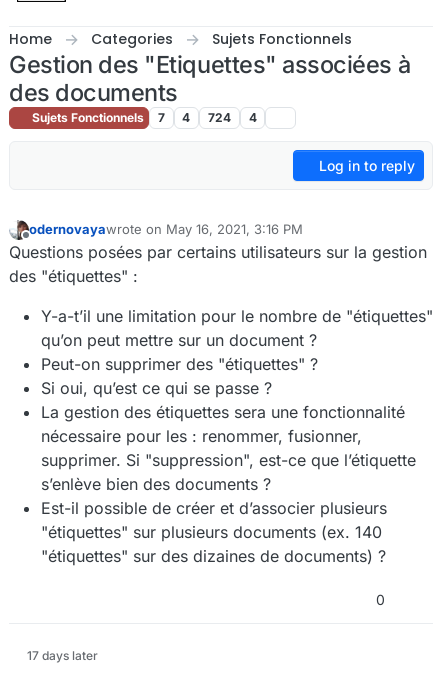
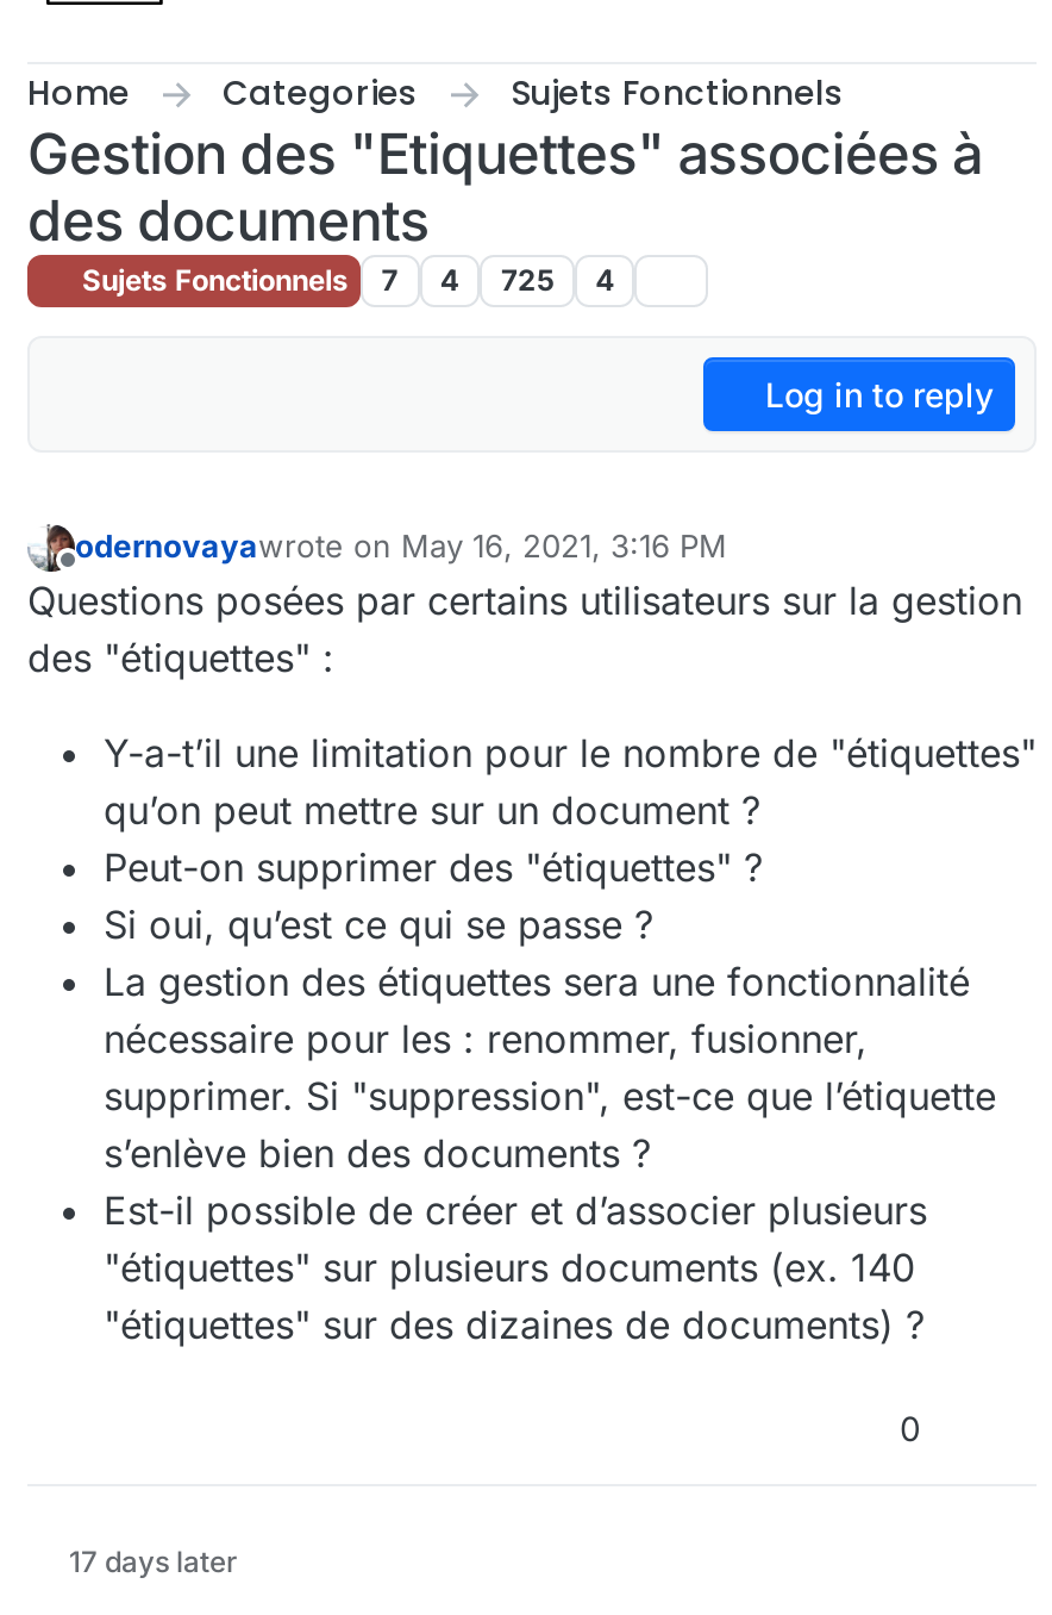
[29,110,257,125] Sujets Fonctionnels 7 4 724 4 -> [75,262,614,298] Sujets Fonctionnels 7 4 725 4

